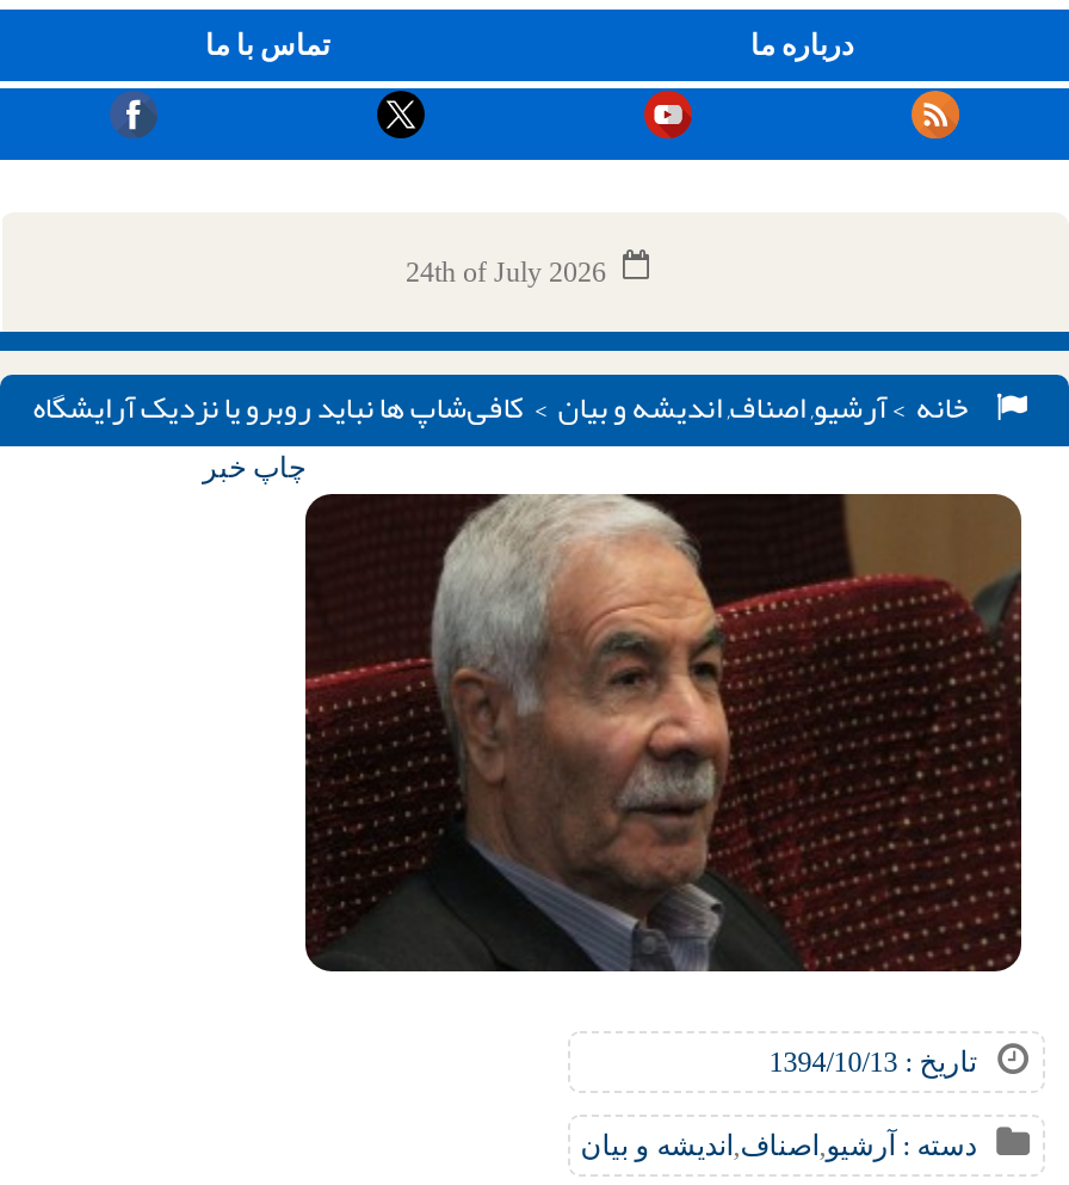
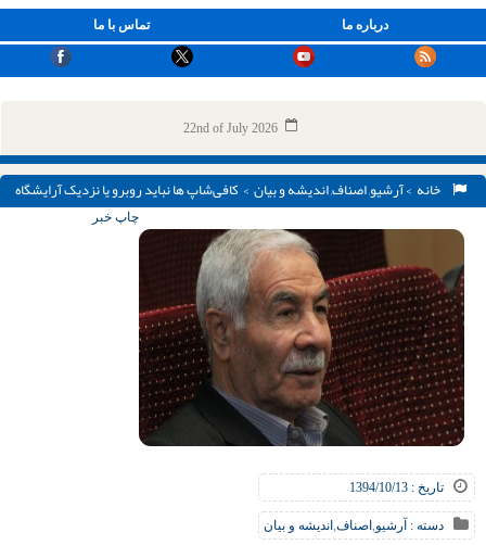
[406,255,606,289] 24th of July 2026 -> [183,121,277,136] 22nd of July 2026

